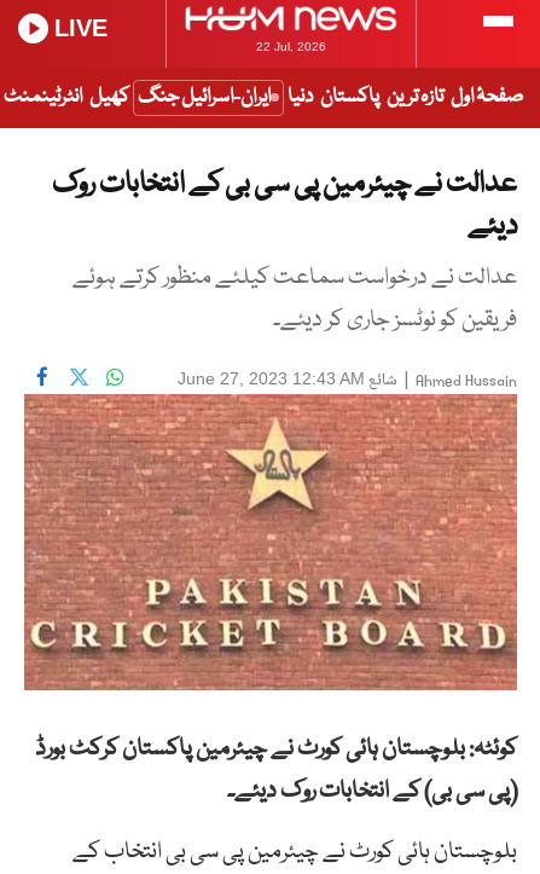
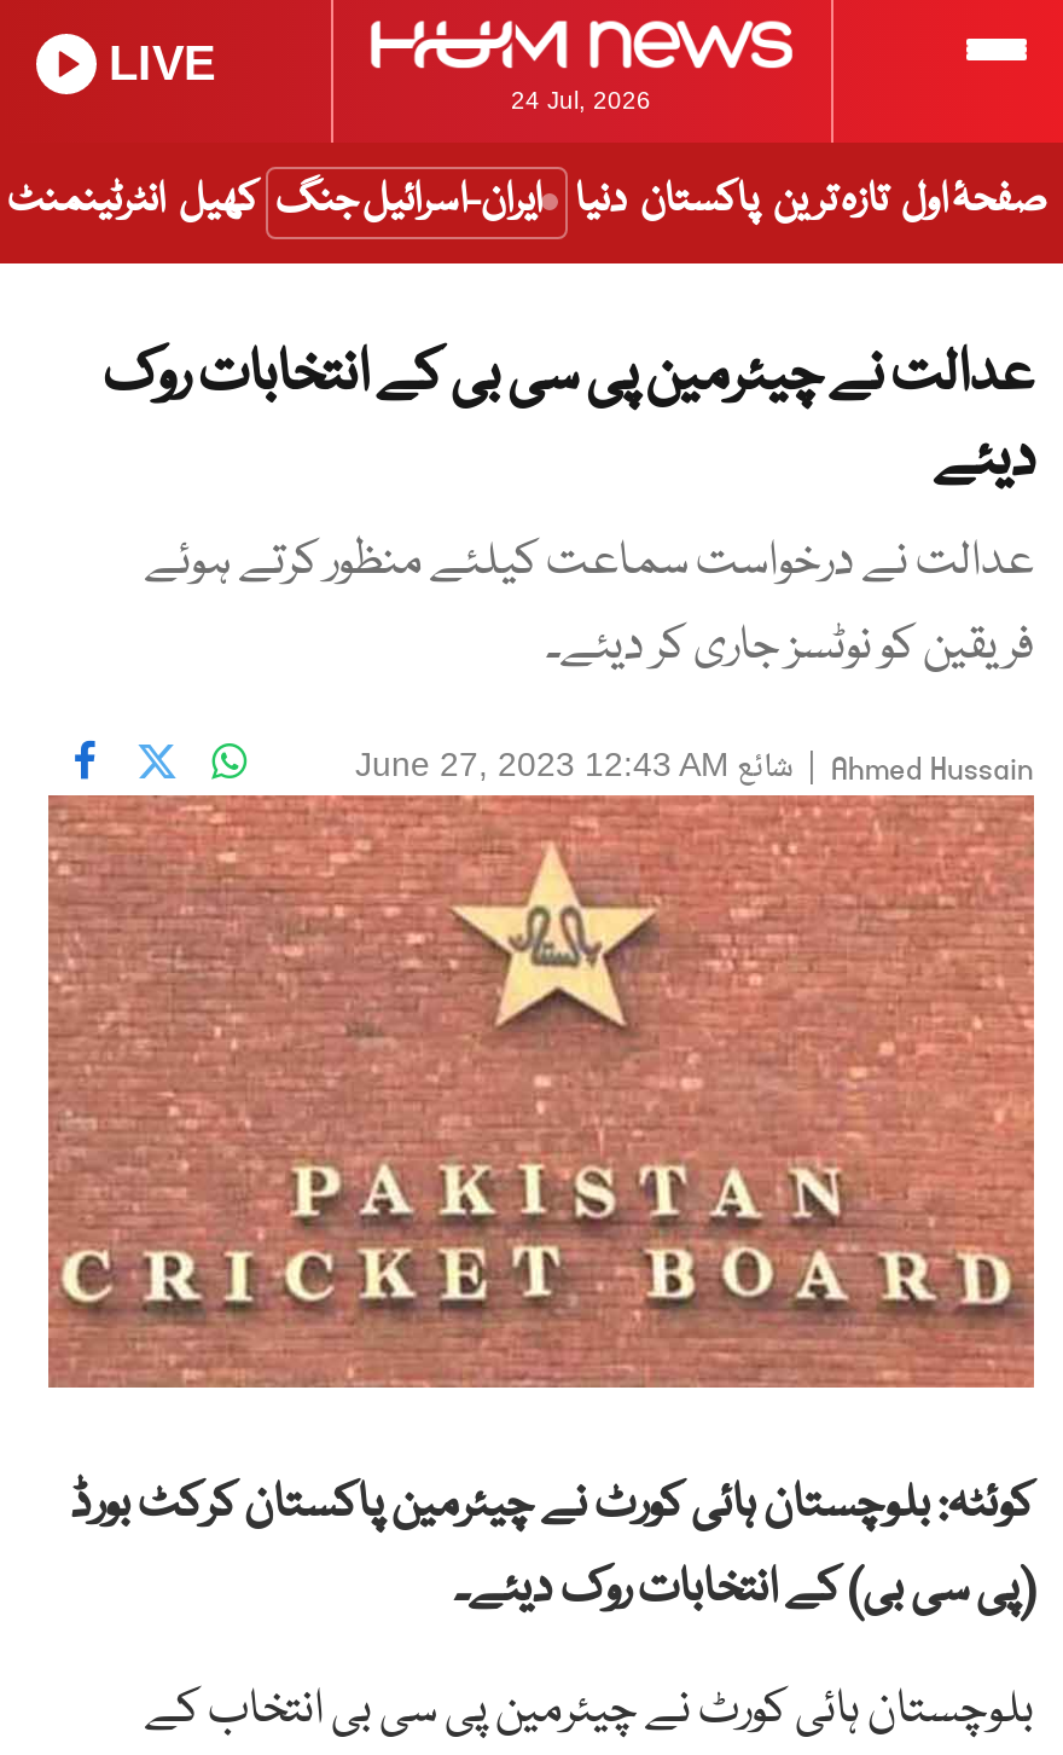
[256,40,326,53] 22 Jul, 2026 -> [511,87,651,114] 24 Jul, 2026

